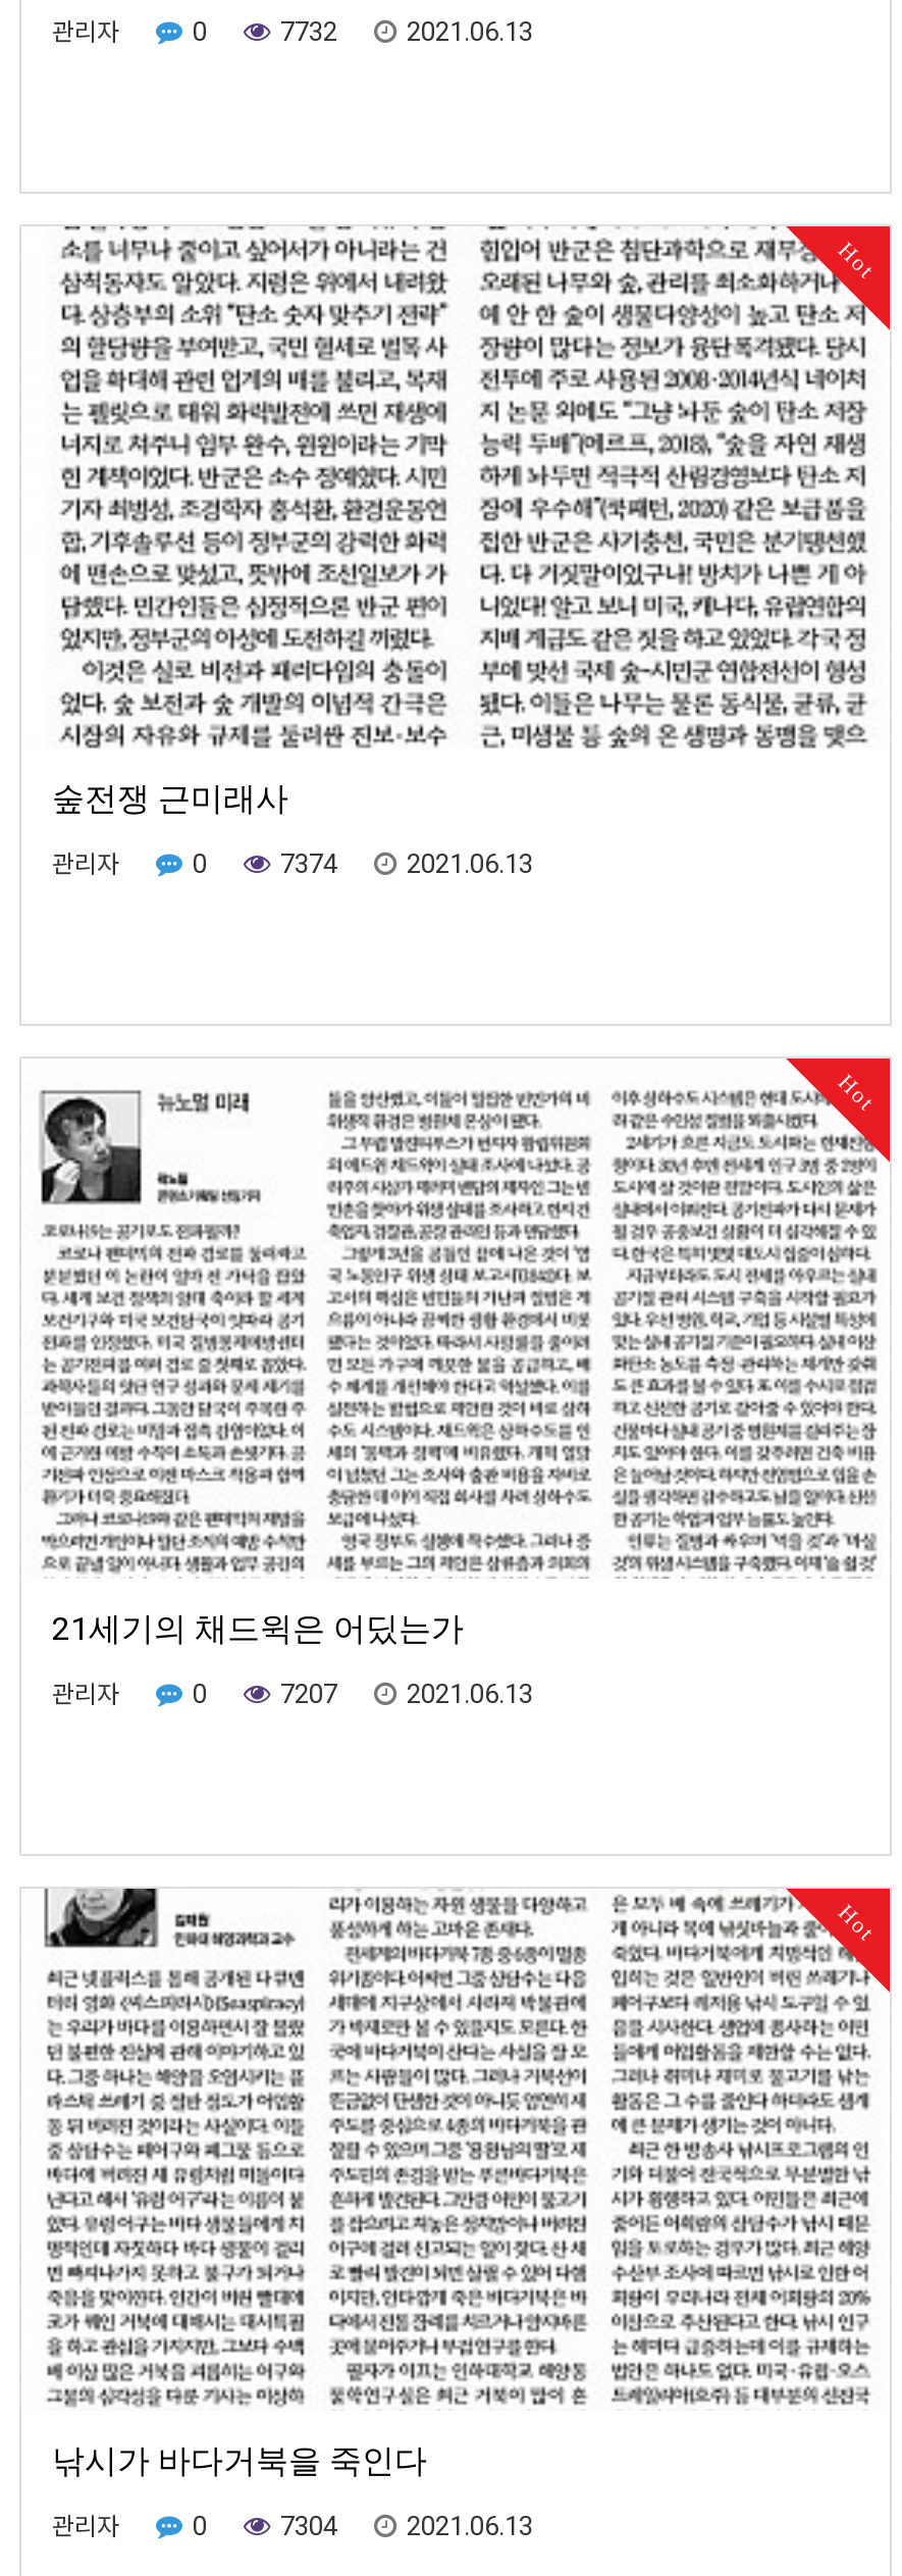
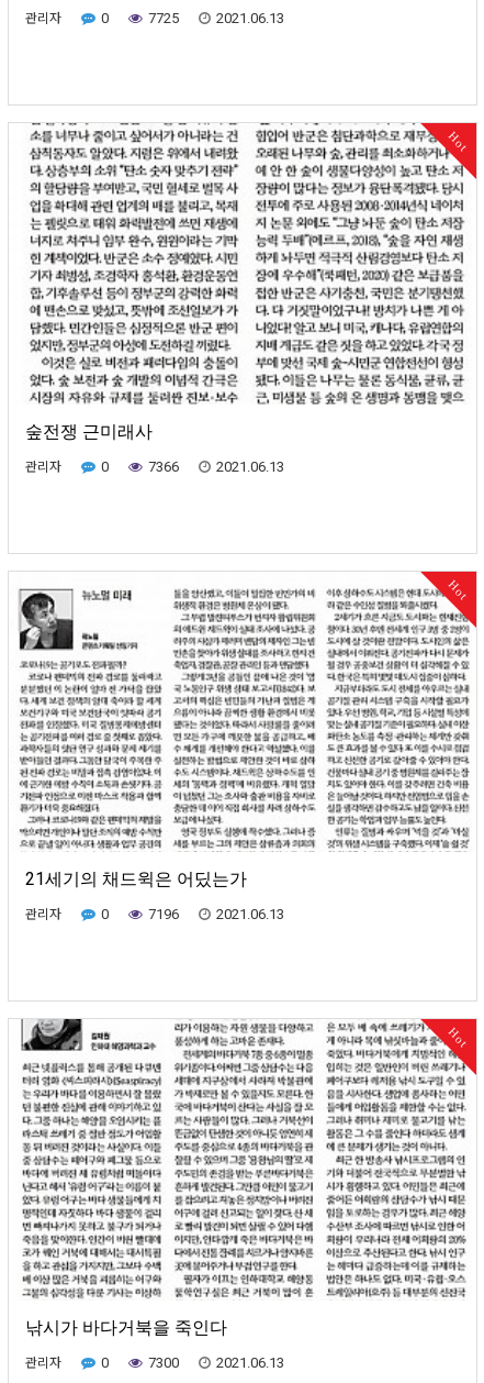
[187,17,533,47] 0 7732 2021.06.13 -> [98,10,284,26] 0 7725 2021.06.13
[187,848,533,878] 0 7374 2021.06.13 -> [98,458,284,475] 0 7366 2021.06.13
[187,1679,533,1710] 0 7207 2021.06.13 -> [98,906,284,923] 0 7196 2021.06.13
[187,2511,533,2541] 0 7304 2021.06.13 -> [98,1354,284,1371] 0 7300 2021.06.13

